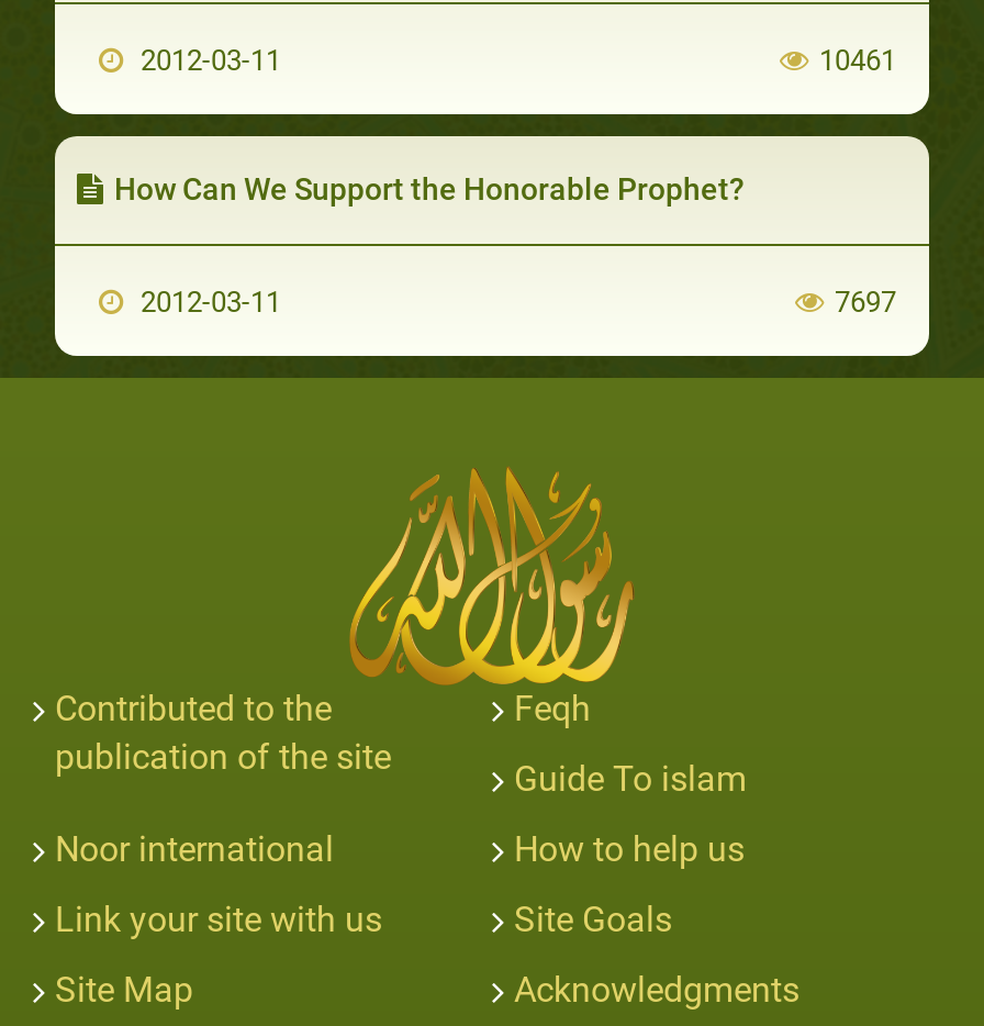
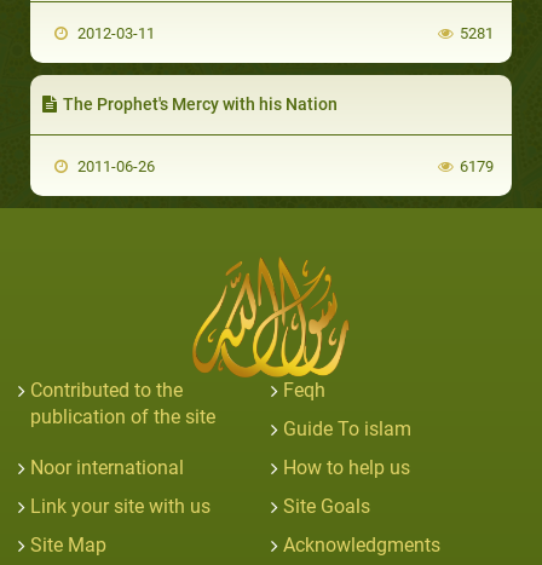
[819,43,896,76] 10461 -> [460,24,494,42] 5281
[114,171,745,206] How Can We Support the Honorable Prophet? -> [63,94,338,113] The Prophet's Mercy with his Nation
[134,285,896,318] 2012-03-11 | 7697 -> [74,157,494,175] 2011-06-26 | 6179

